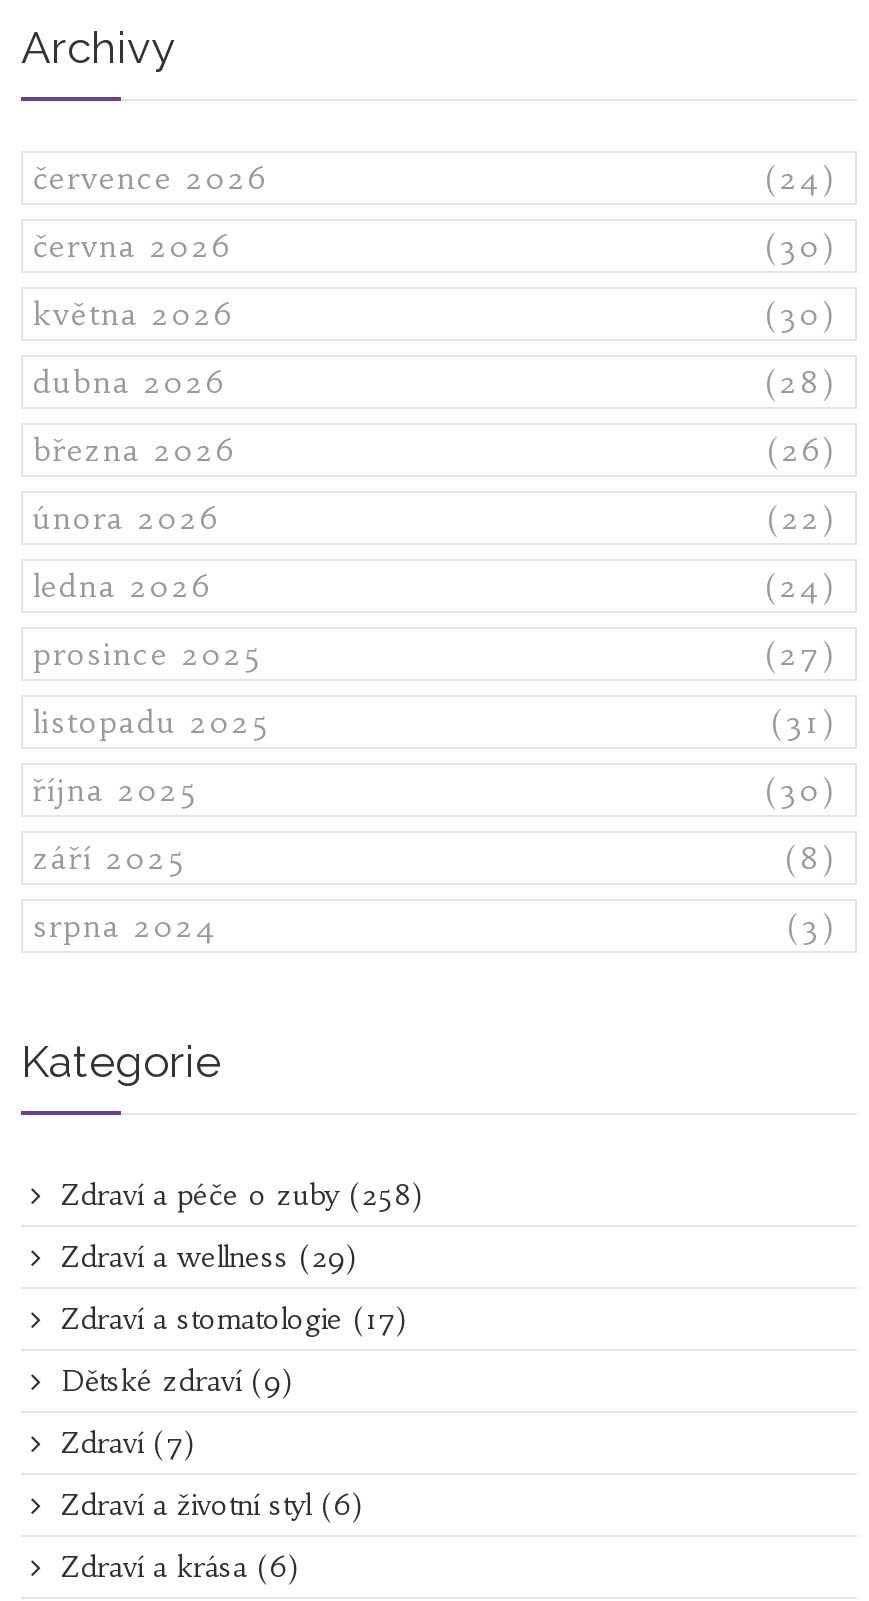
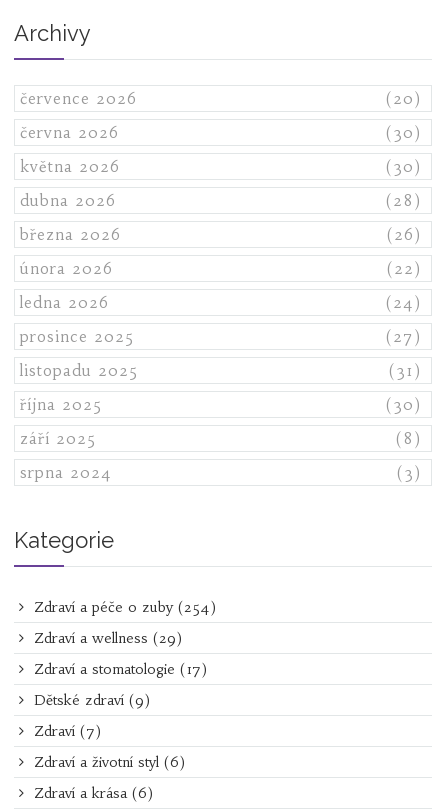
[765,160,835,198] (24) -> [386,89,421,108] (20)
[51,1178,423,1214] Zdraví a péče o zuby (258) -> [29,598,216,616] Zdraví a péče o zuby (254)

